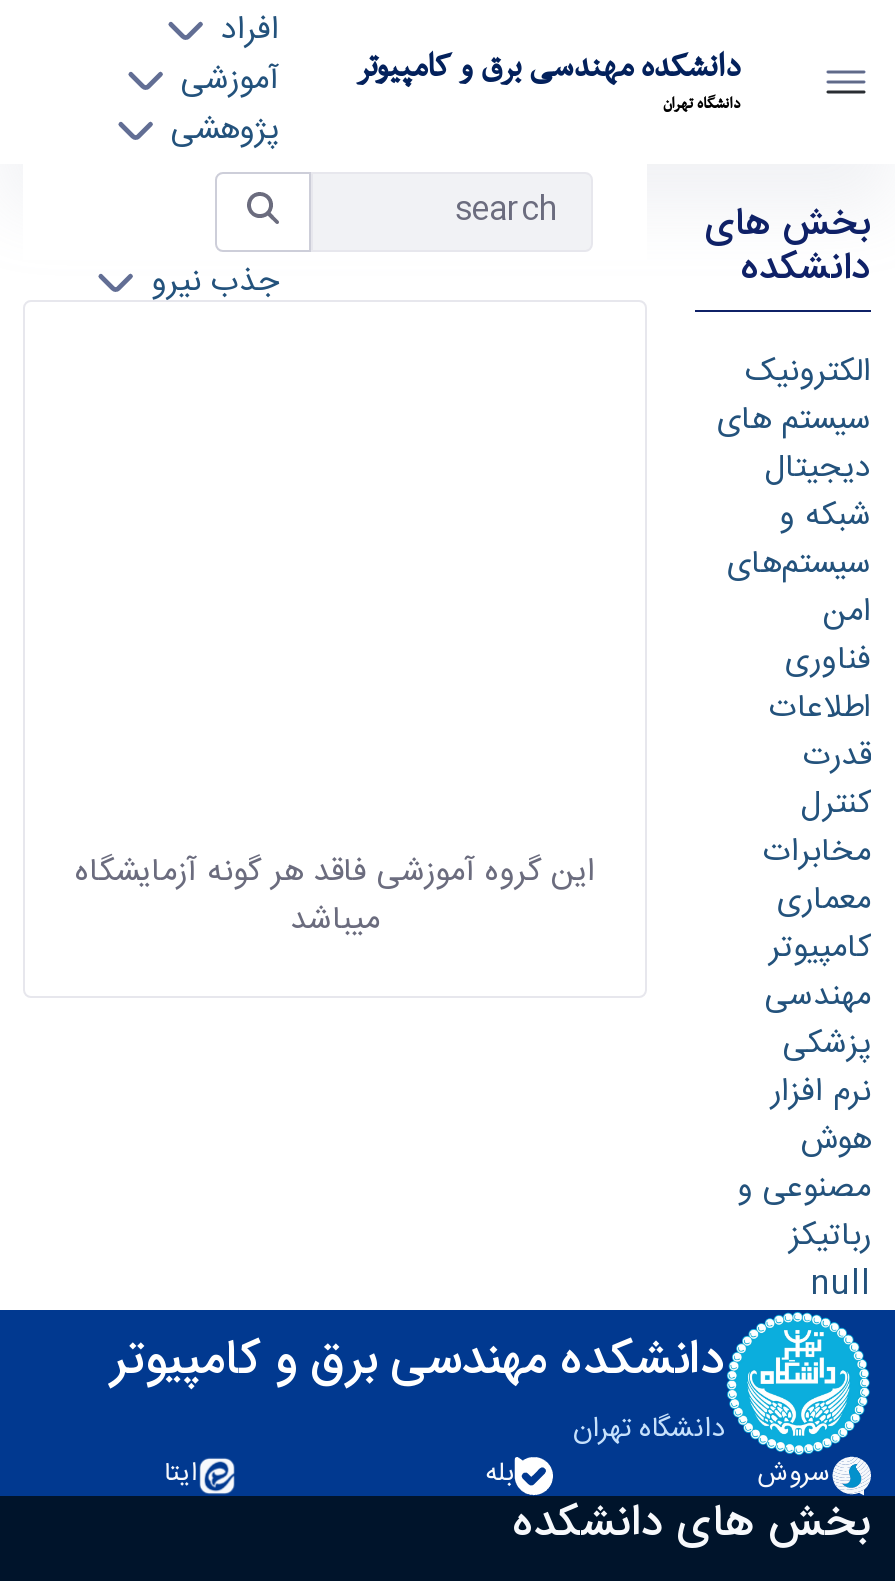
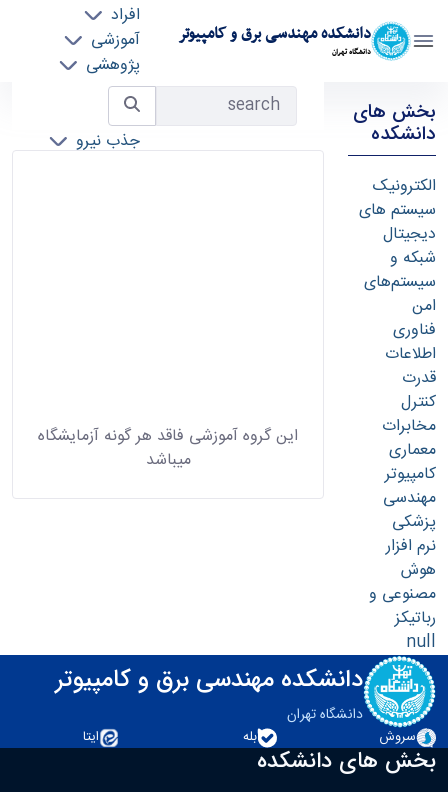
none -> [375,22,411,61] [image]

